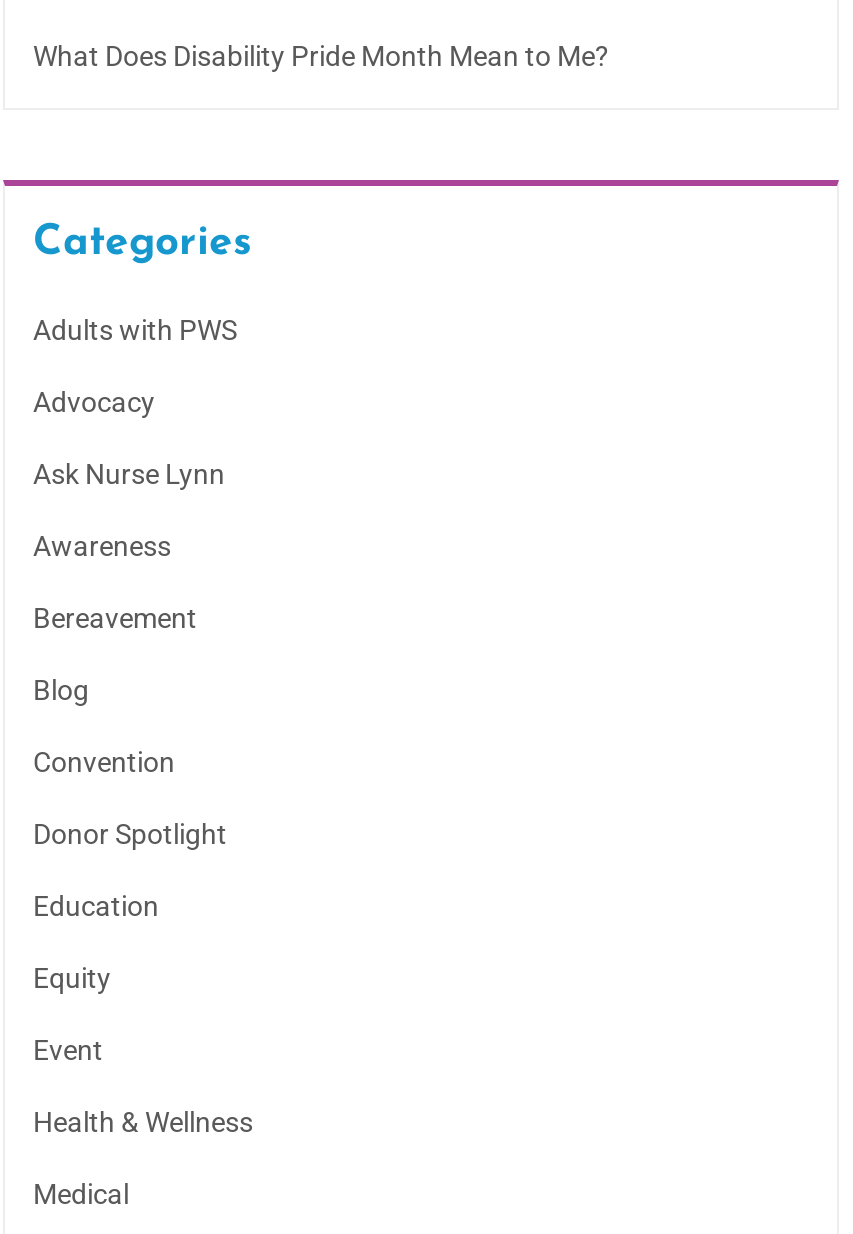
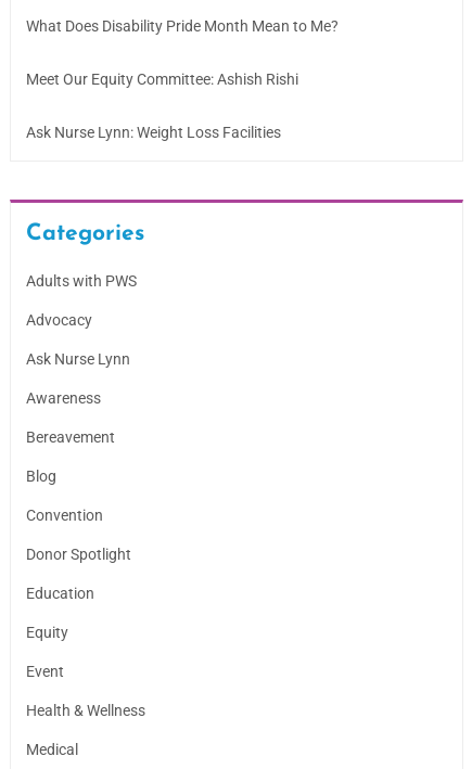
none -> [26,71,298,141] Meet Our Equity Committee: Ashish Rishi | Ask Nurse Lynn: Weight Loss Facilities

